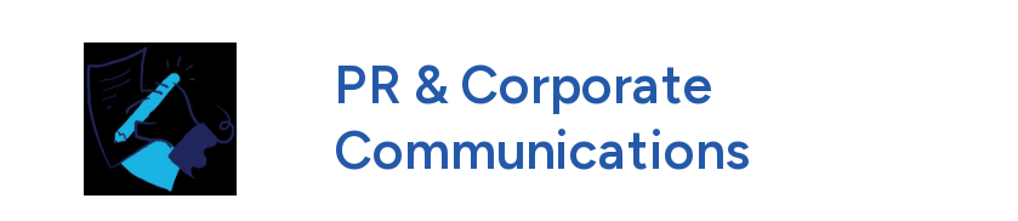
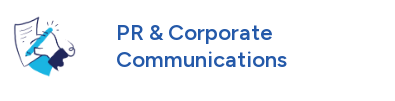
[81,40,239,198] [image] -> [13,15,76,78] [image]

